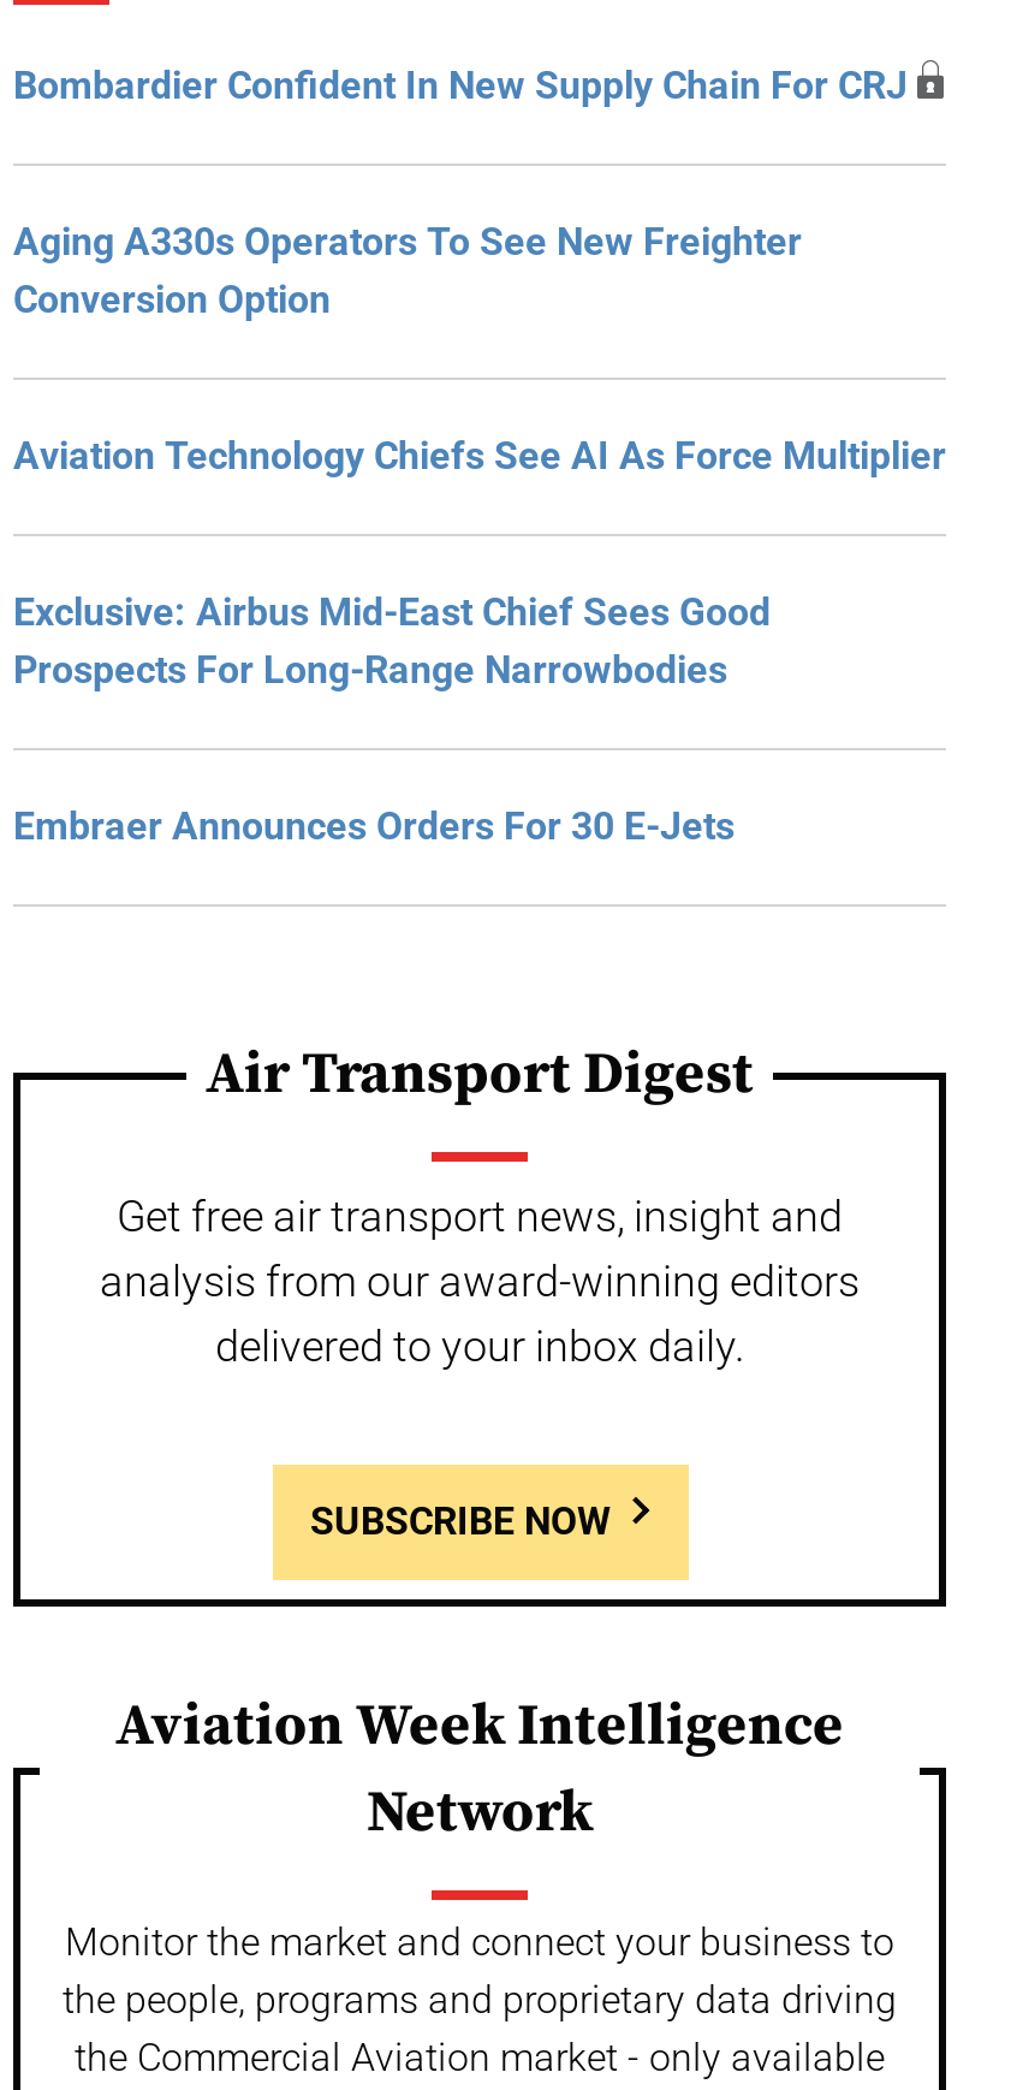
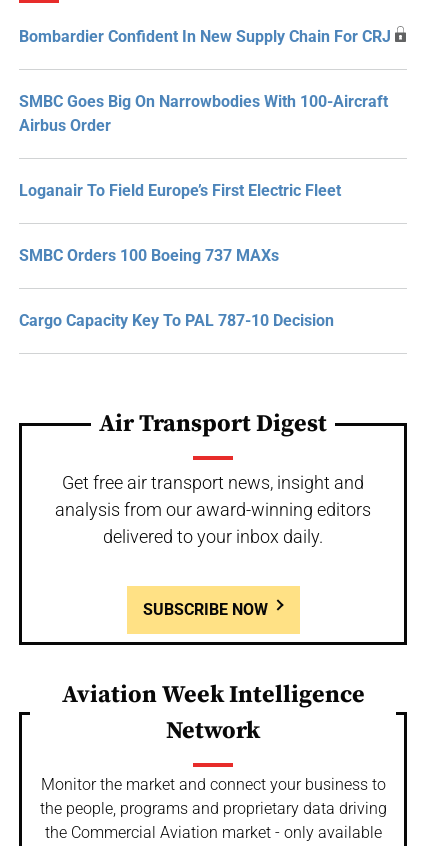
[13,219,802,322] Aging A330s Operators To See New Freighter | Conversion Option -> [19,92,388,135] SMBC Goes Big On Narrowbodies With 100-Aircraft | Airbus Order
[13,433,946,479] Aviation Technology Chiefs See AI As Force Multiplier -> [19,181,341,200] Loganair To Field Europe’s First Electric Fleet
[13,589,771,693] Exclusive: Airbus Mid-East Chief Sees Good | Prospects For Long-Range Narrowbodies -> [19,246,279,265] SMBC Orders 100 Boeing 737 MAXs
[13,803,735,849] Embraer Announces Orders For 30 E-Jets -> [19,311,334,330] Cargo Capacity Key To PAL 787-10 Decision

